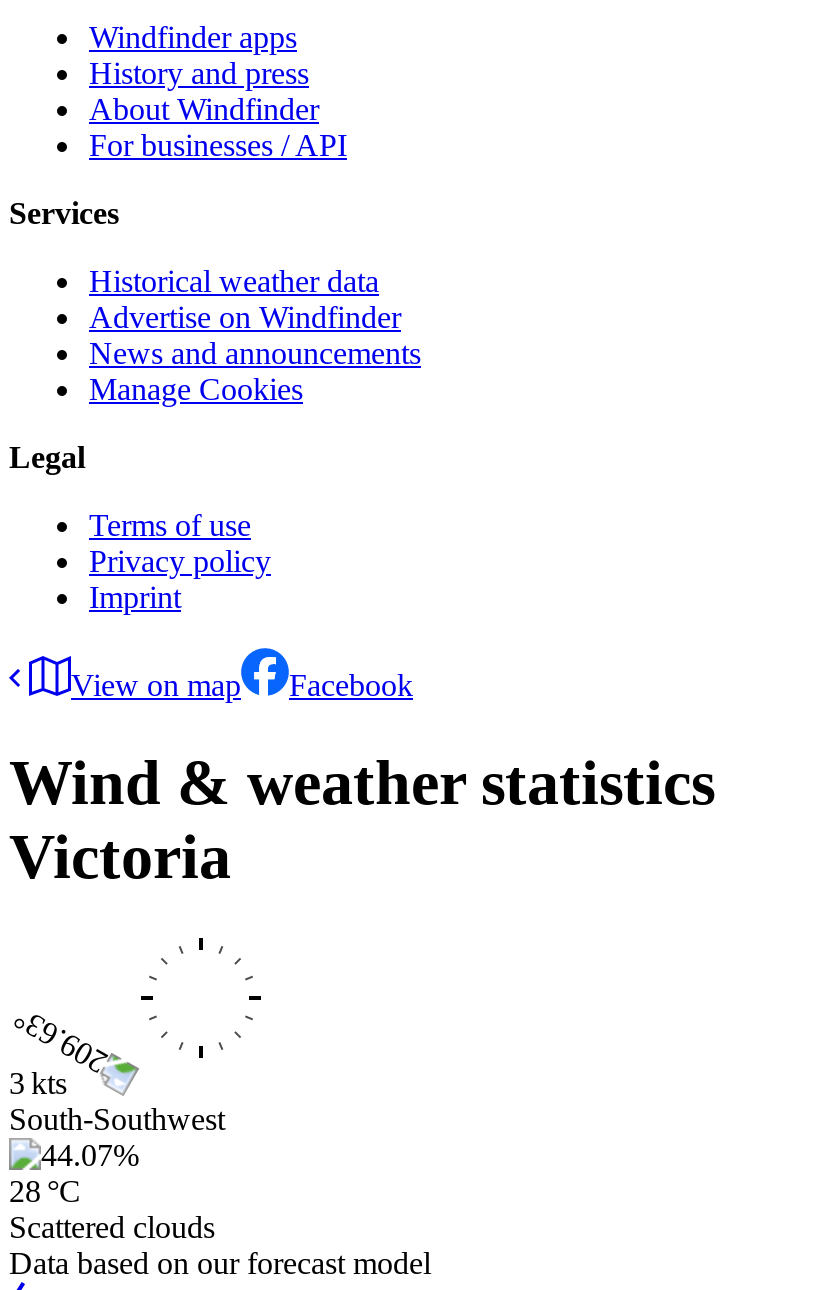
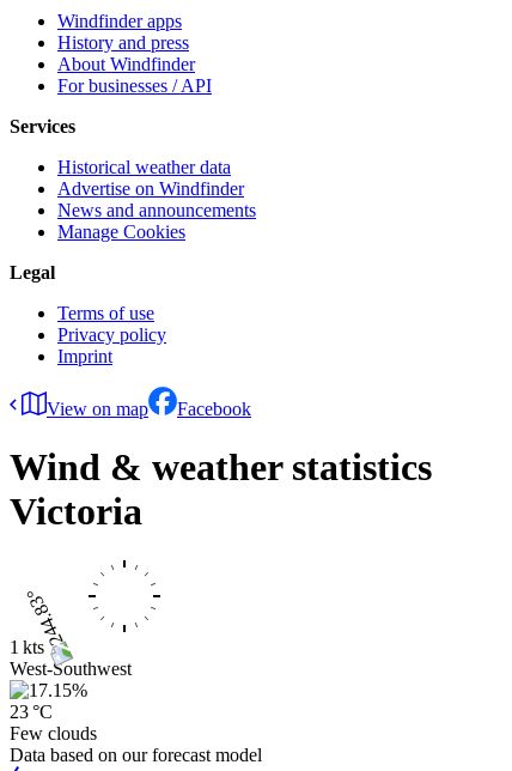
[9,1066,225,1136] 3 kts | South-Southwest -> [10,637,132,679] 1 kts | West-Southwest
[9,1174,215,1244] 28 °C | Scattered clouds -> [10,701,97,743] 23 °C | Few clouds

